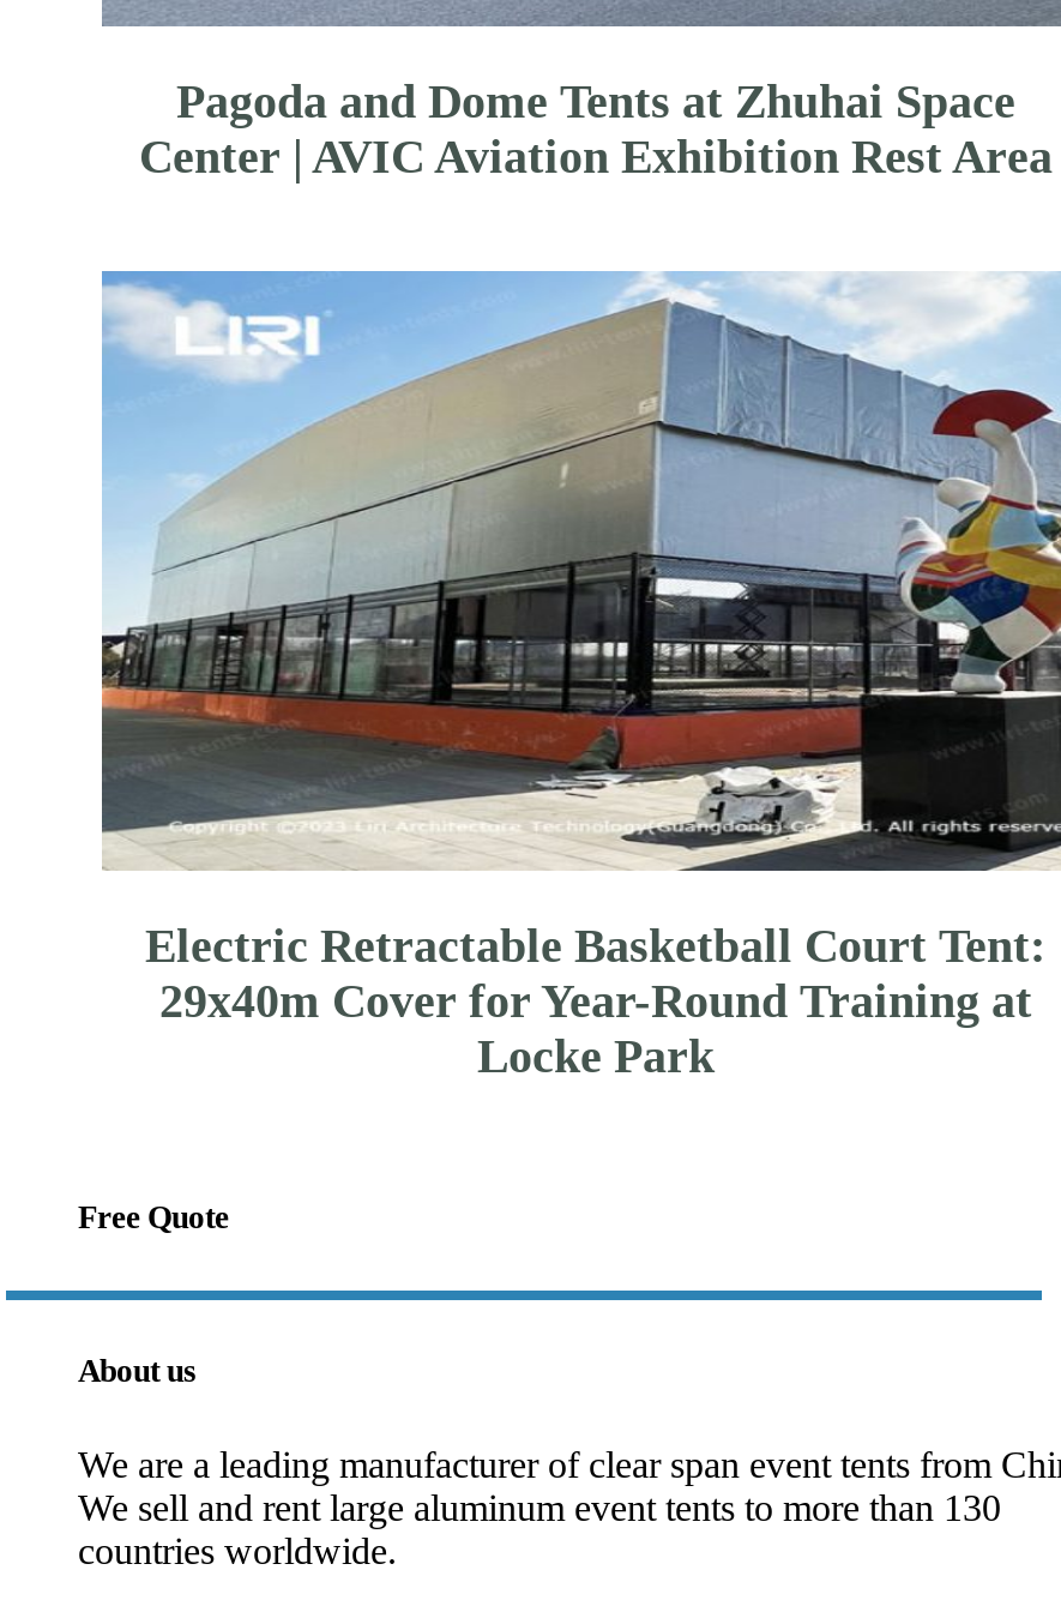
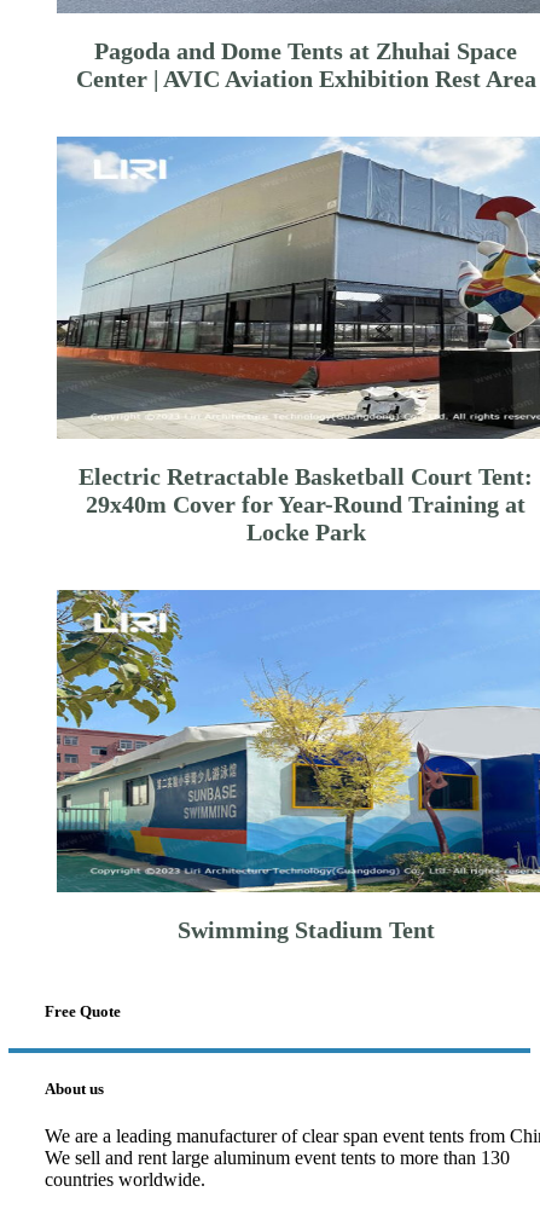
none -> [56,589,536,942] [image] | Swimming Stadium Tent

